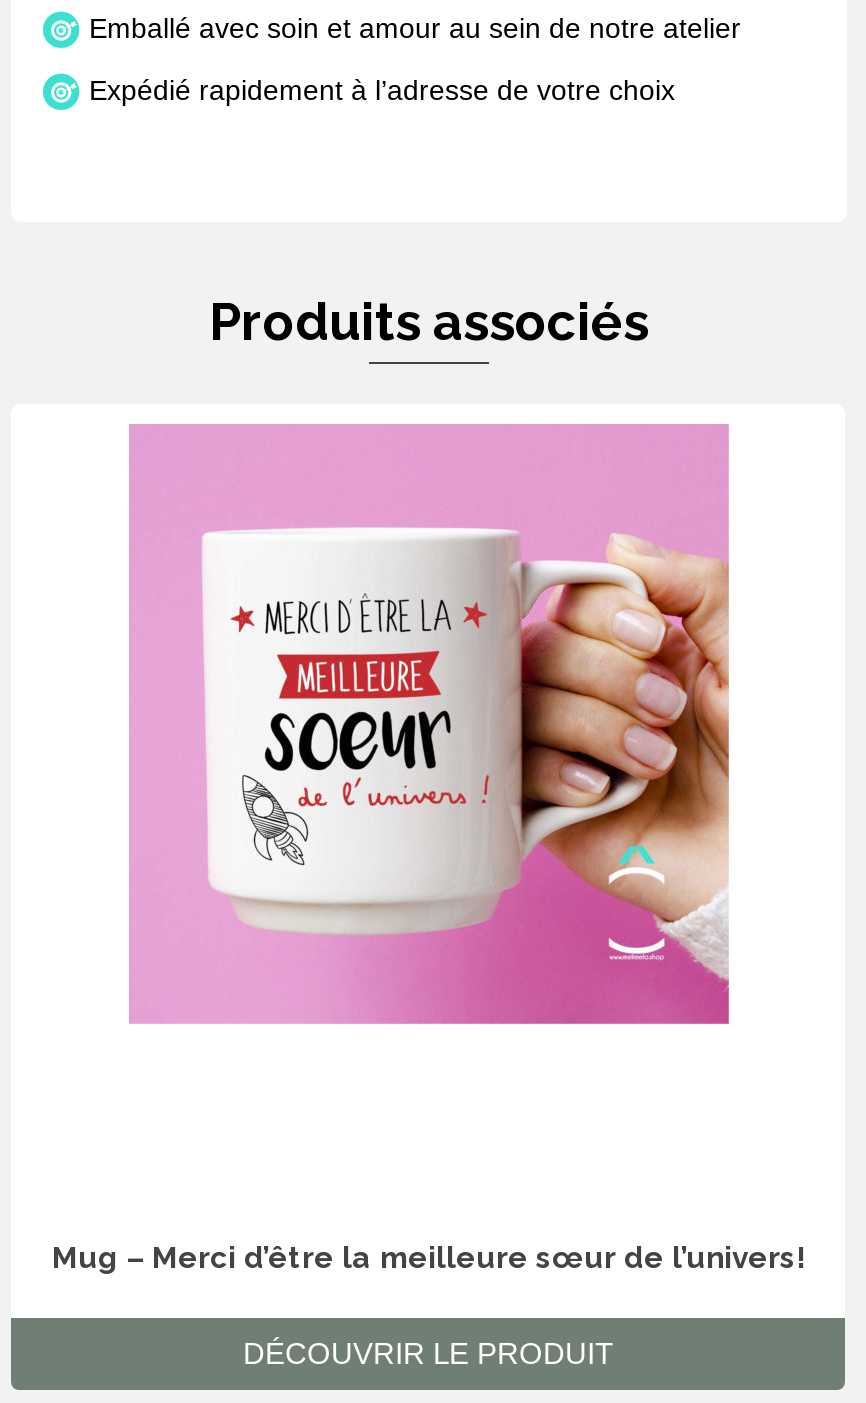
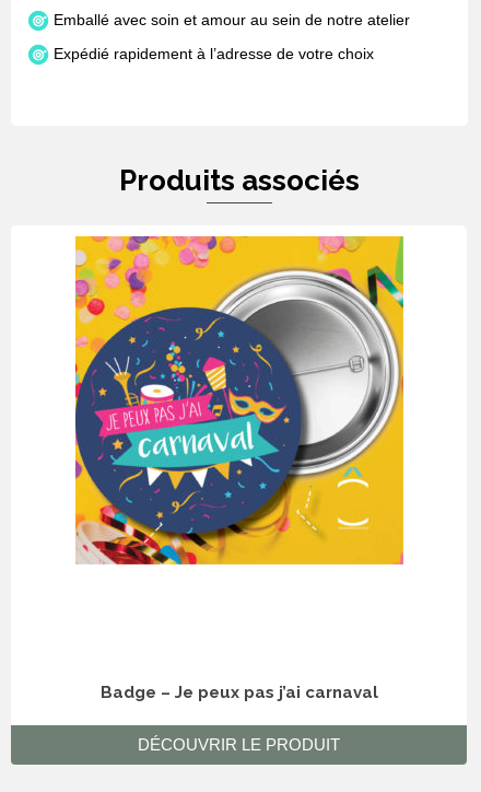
[129,422,731,1026] [image] -> [74,235,404,566] [image]
[52,1240,804,1276] Mug – Merci d’être la meilleure sœur de l’univers! -> [100,683,378,703] Badge – Je peux pas j’ai carnaval

